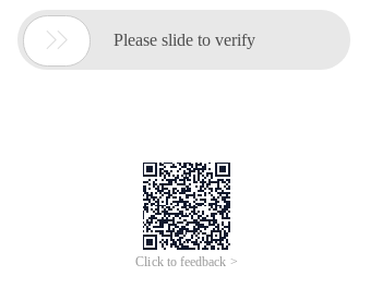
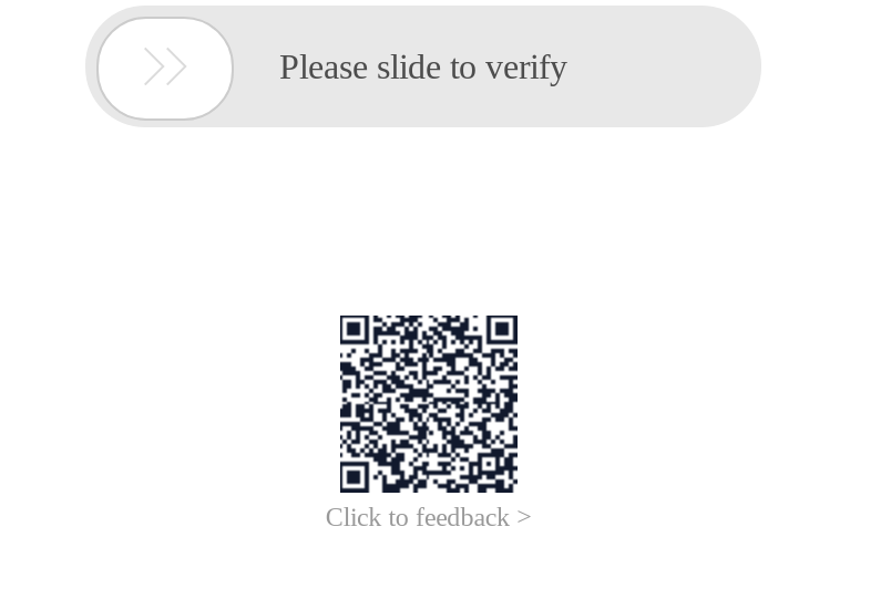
[143,161,230,251] [image] -> [340,313,520,495] [image]

